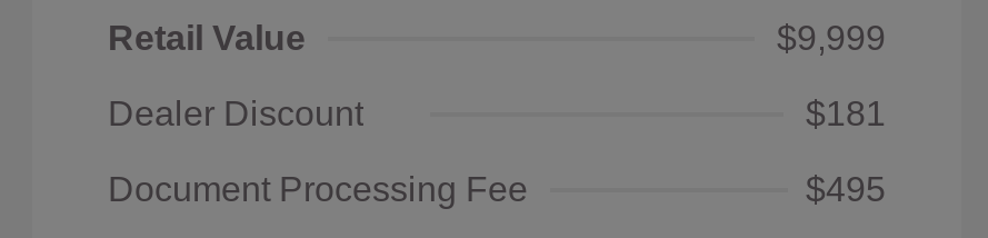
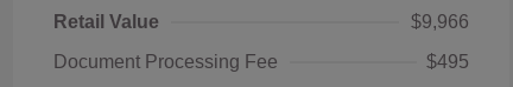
[108,20,886,133] $9,999 | Dealer Discount | $181 -> [411,12,469,32] $9,966

